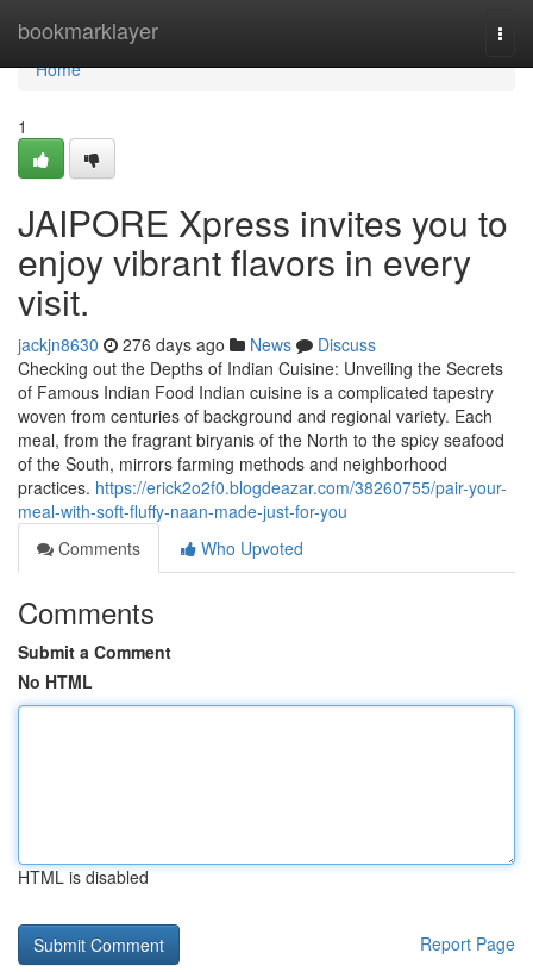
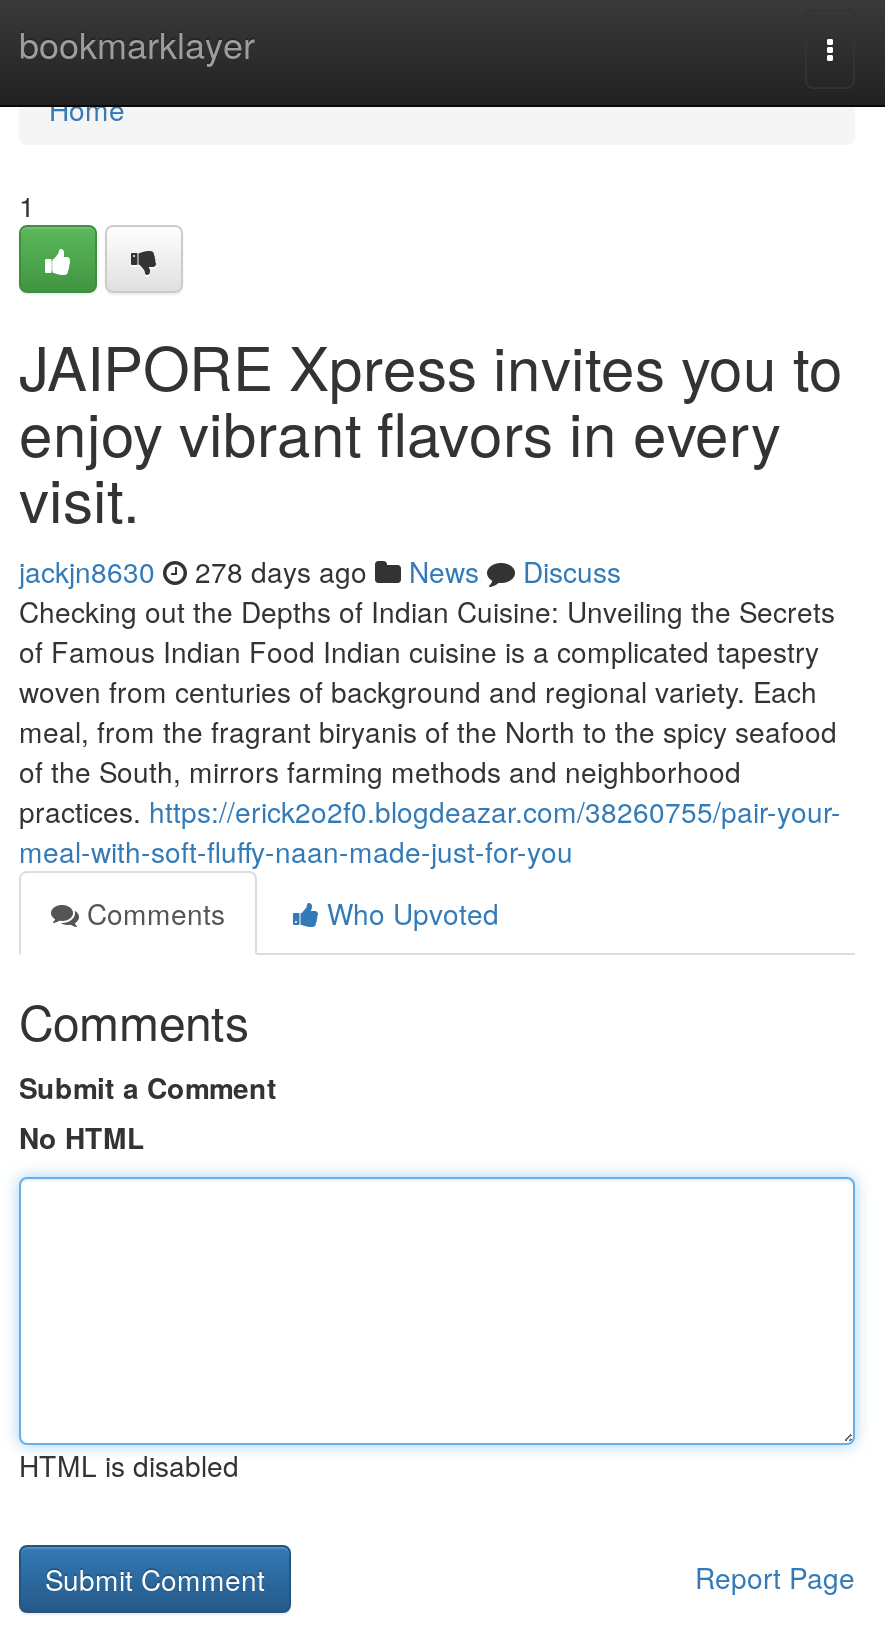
[18,332,376,356] jackjn8630 276 days ago News Discuss -> [19,551,621,591] jackjn8630 278 days ago News Discuss

